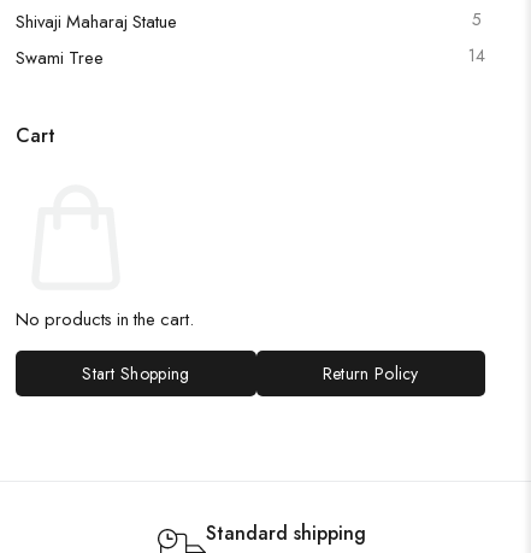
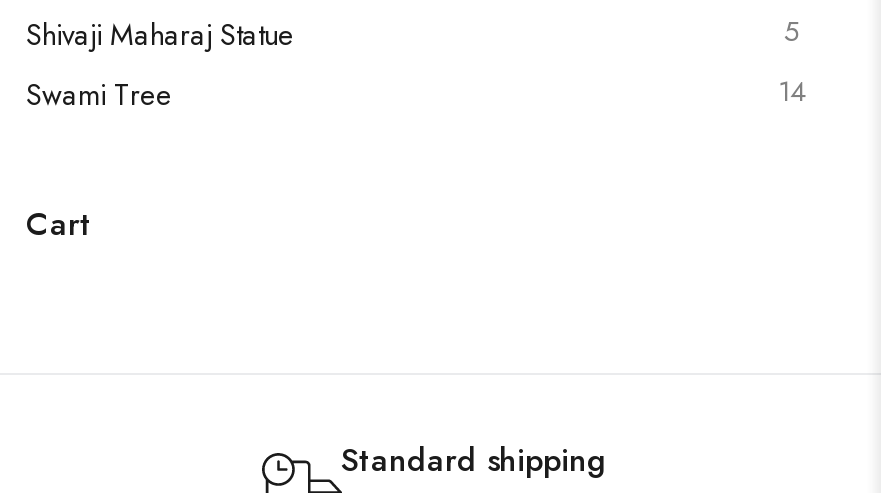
[16,306,419,385] No products in the cart. | Start Shopping | Return Policy -> none

